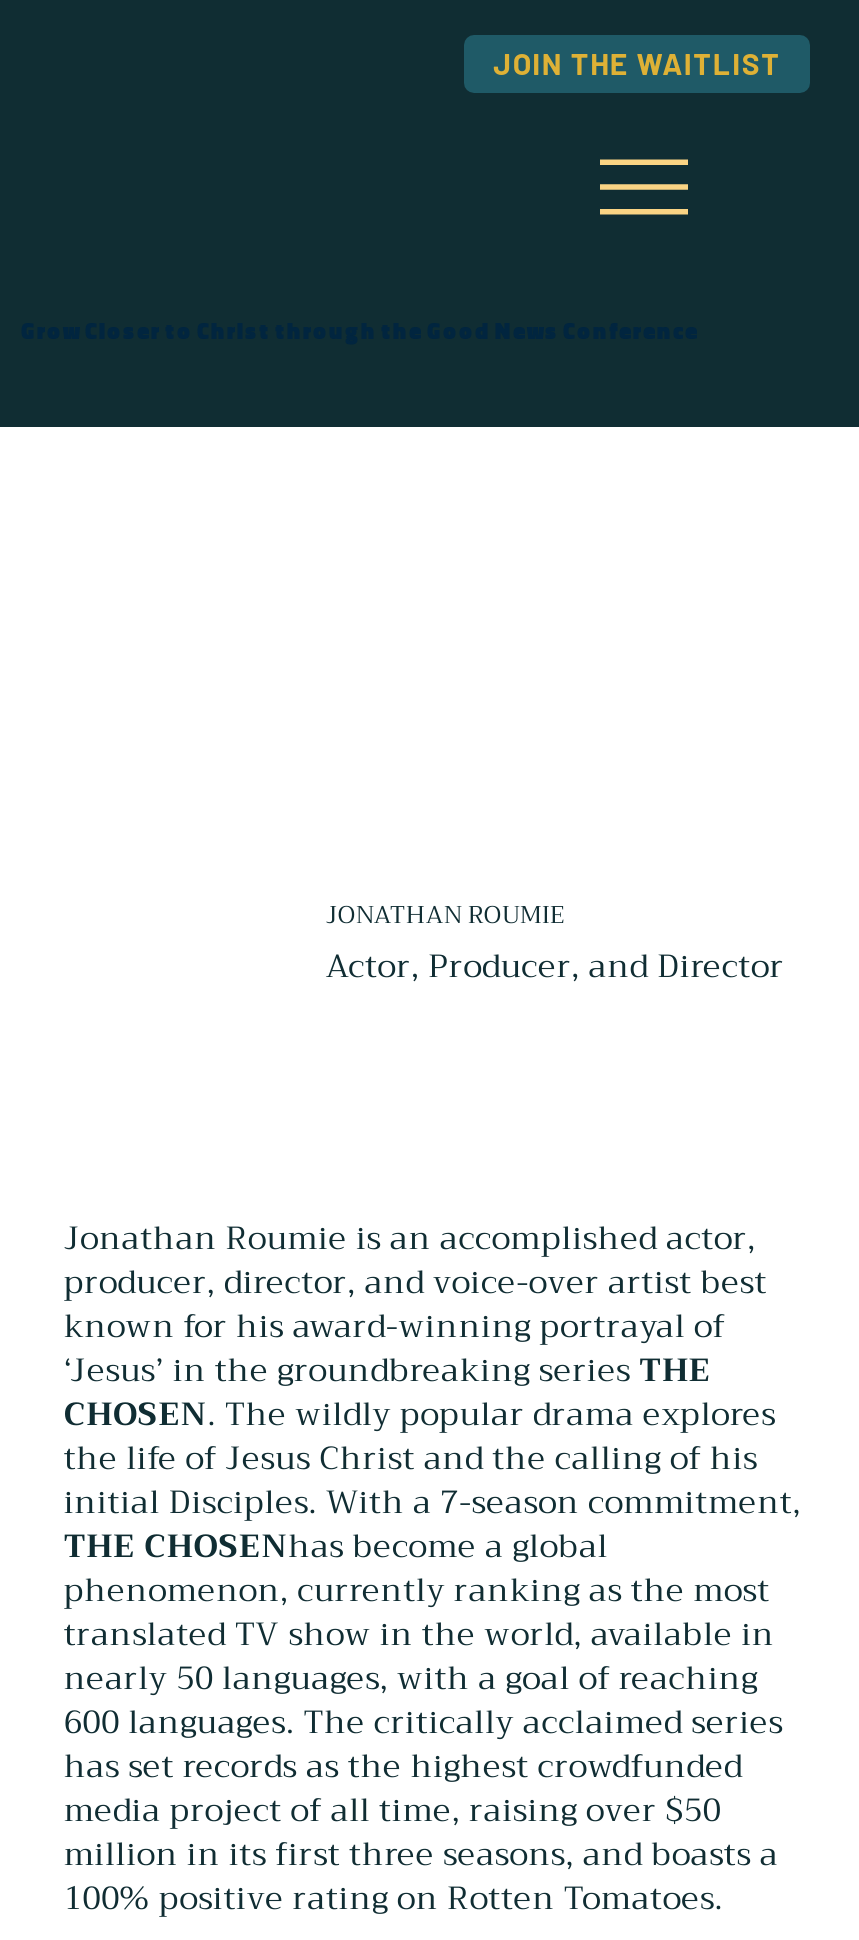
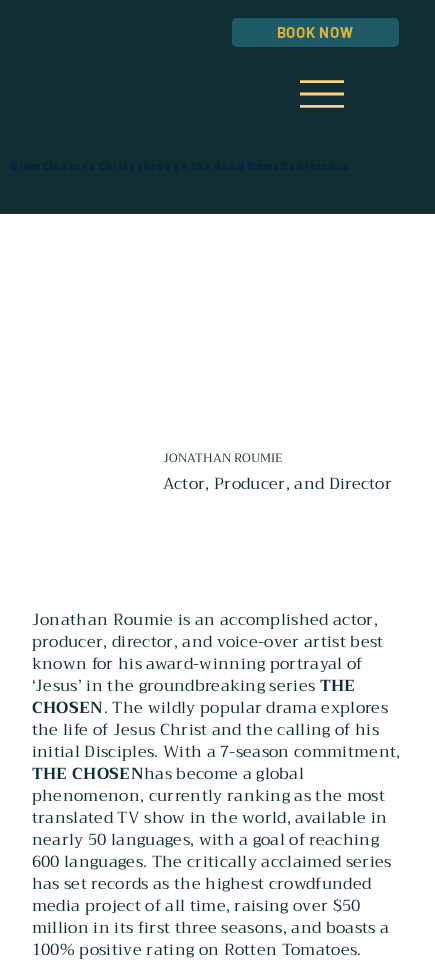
[493,45,781,81] JOIN THE WAITLIST -> [277,23,354,41] BOOK NOW

